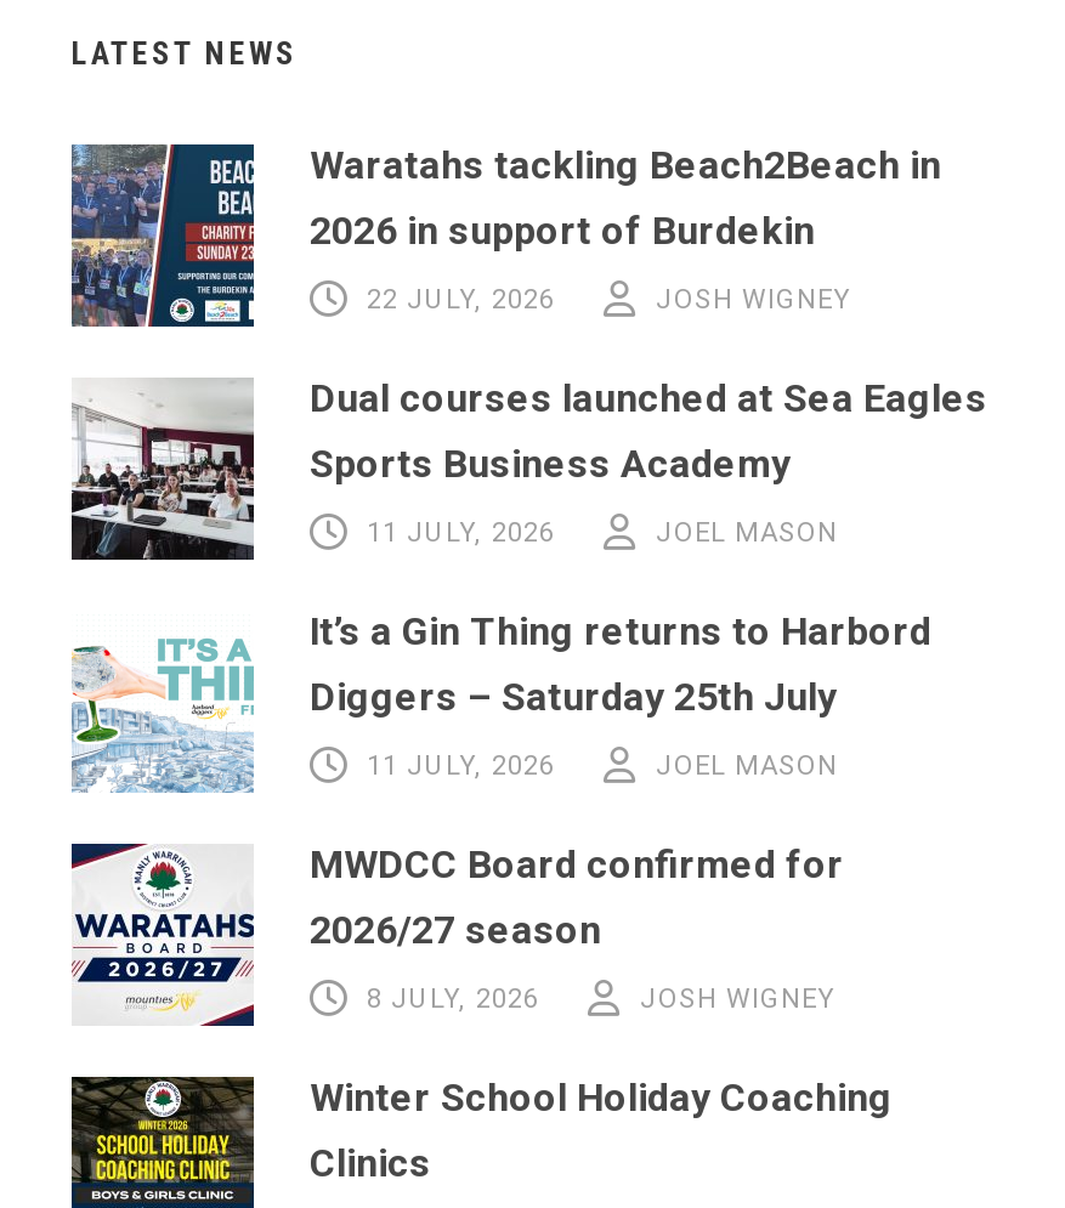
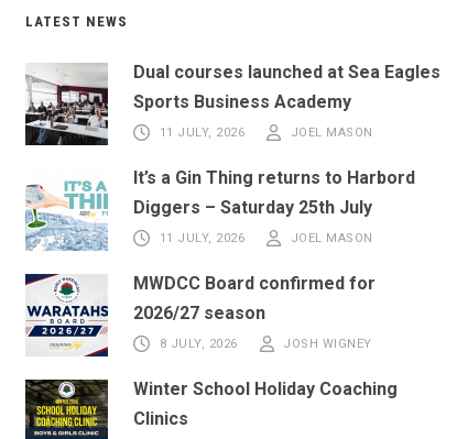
[69,142,941,329] [image] | Waratahs tackling Beach2Beach in | 2026 in support of Burdekin | 22 JULY, 2026 | JOSH WIGNEY -> none

